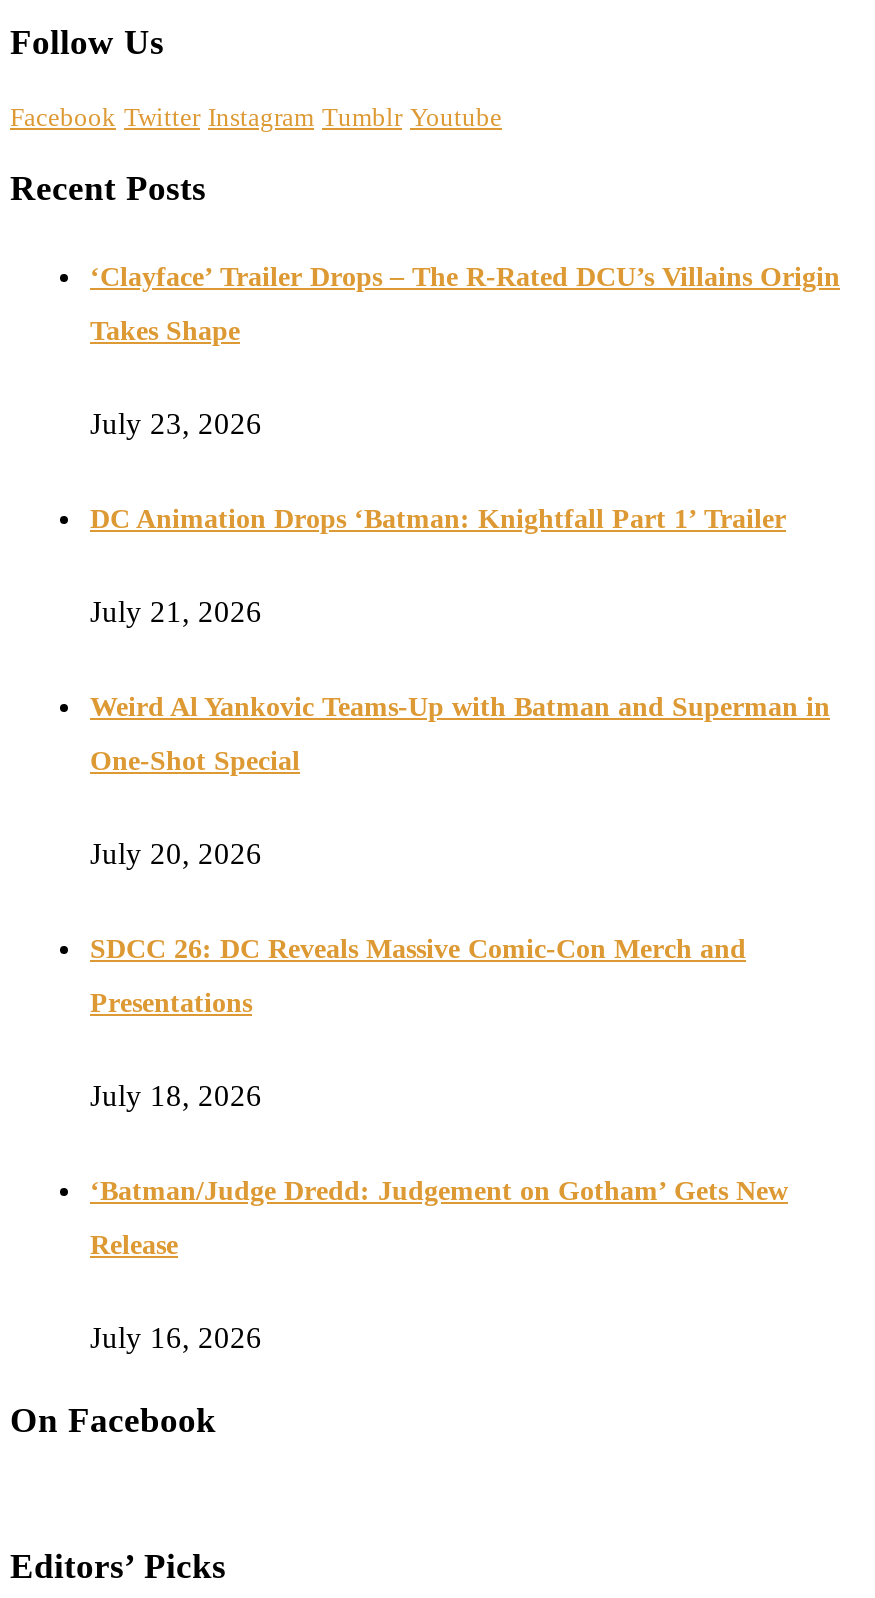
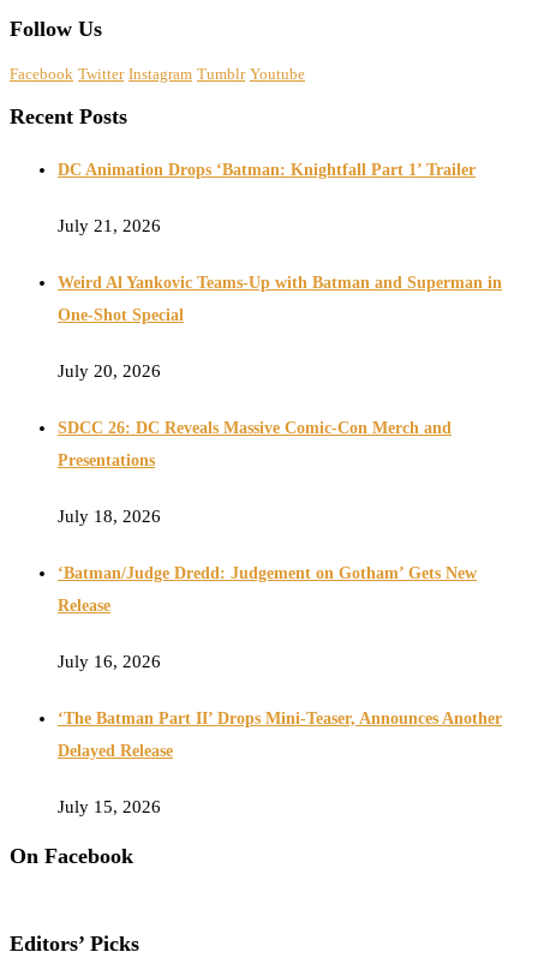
[90,262,840,440] ‘Clayface’ Trailer Drops – The R-Rated DCU’s Villains Origin | Takes Shape | July 23, 2026 -> none
moved [90,504,830,1353] -> [58,161,502,671]: DC Animation Drops ‘Batman: Knightfall Part 1’ Trailer | July 21, 2026 | Weird Al Yankovic Teams-Up with Batman and Superman in | ... | Release | July 16, 2026
none -> [58,709,502,816] ‘The Batman Part II’ Drops Mini-Teaser, Announces Another | Delayed Release | July 15, 2026

